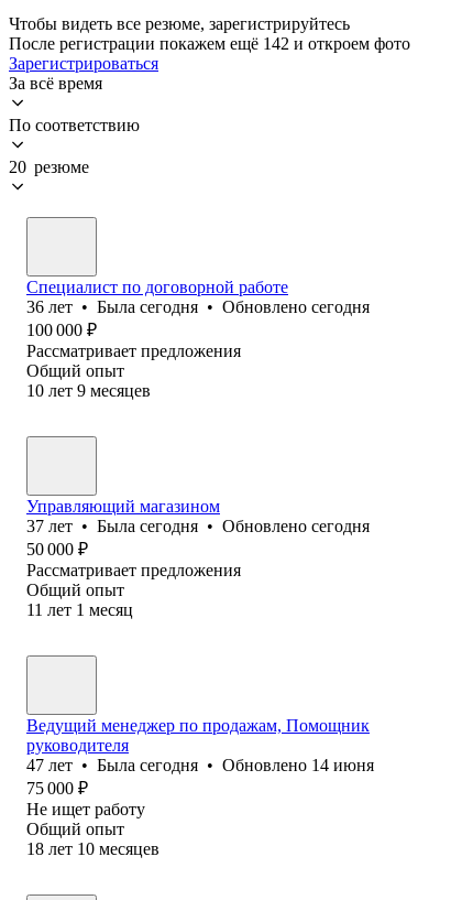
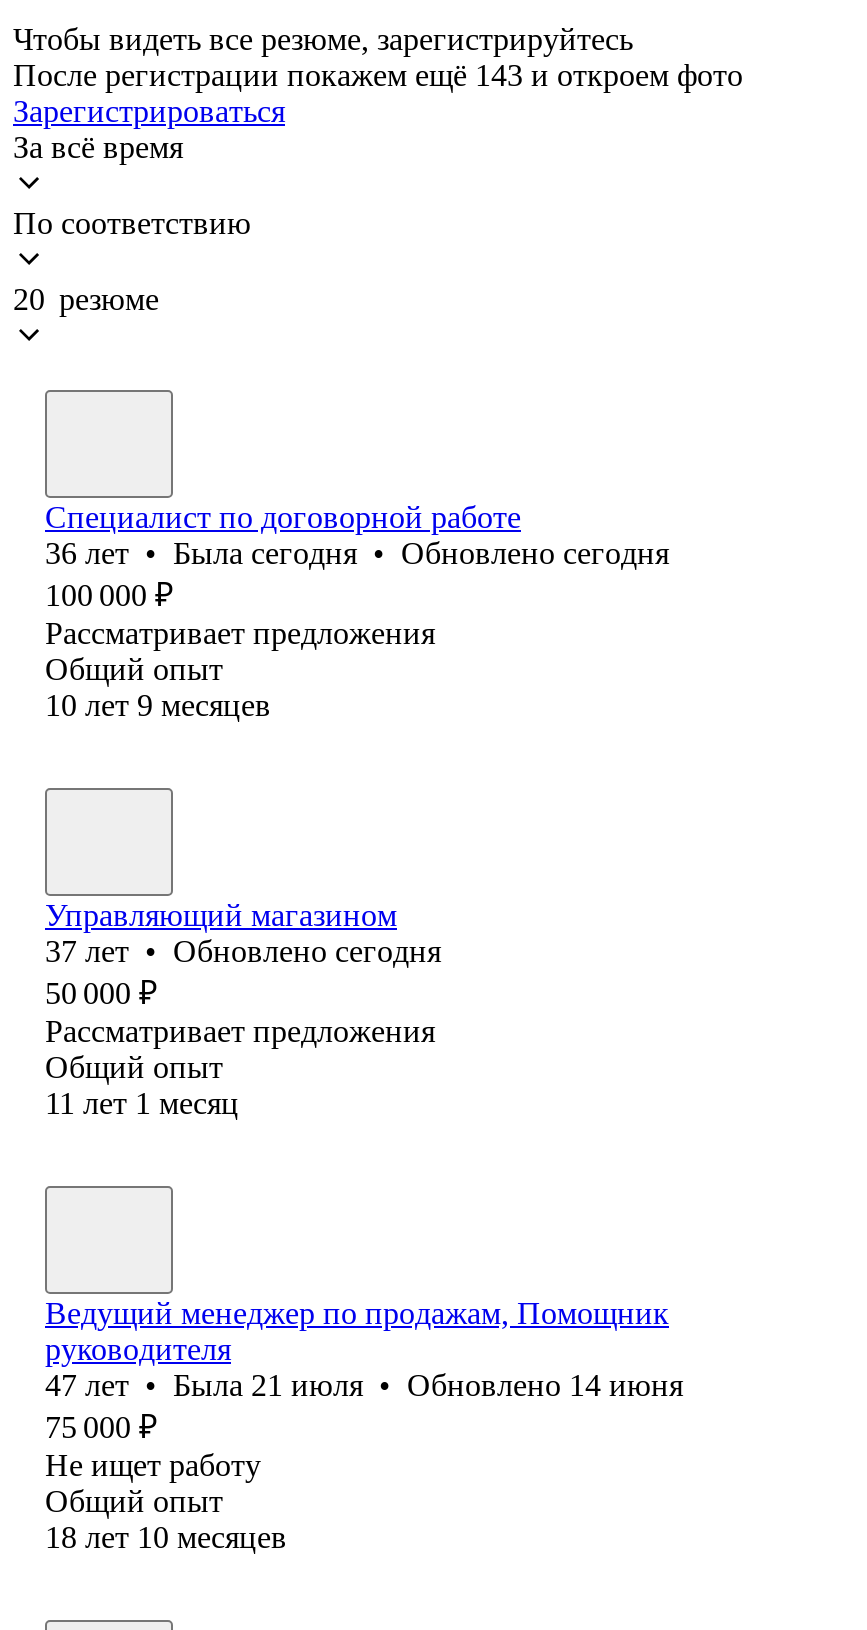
[9,34,410,53] После регистрации покажем ещё 142 и откроем фото -> [13,58,743,92] После регистрации покажем ещё 143 и откроем фото
[26,517,370,535] 37 лет • Была сегодня • Обновлено сегодня -> [45,934,441,968] 37 лет • Обновлено сегодня
[26,756,374,774] 47 лет • Была сегодня • Обновлено 14 июня -> [45,1368,683,1402] 47 лет • Была 21 июля • Обновлено 14 июня

